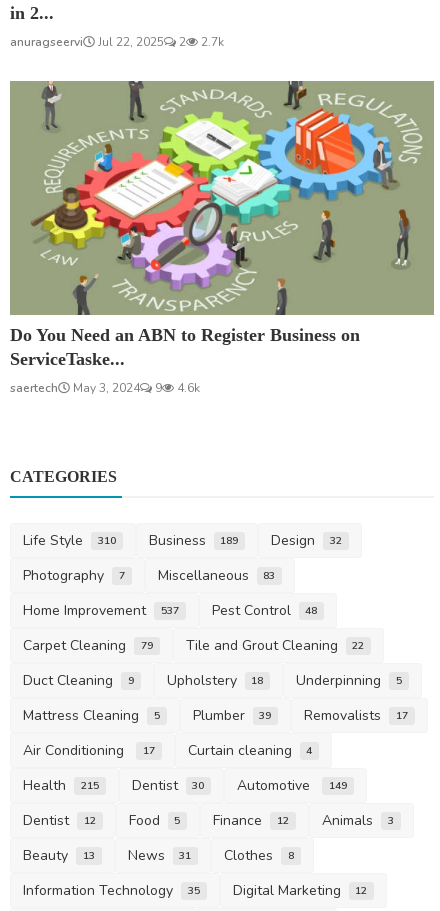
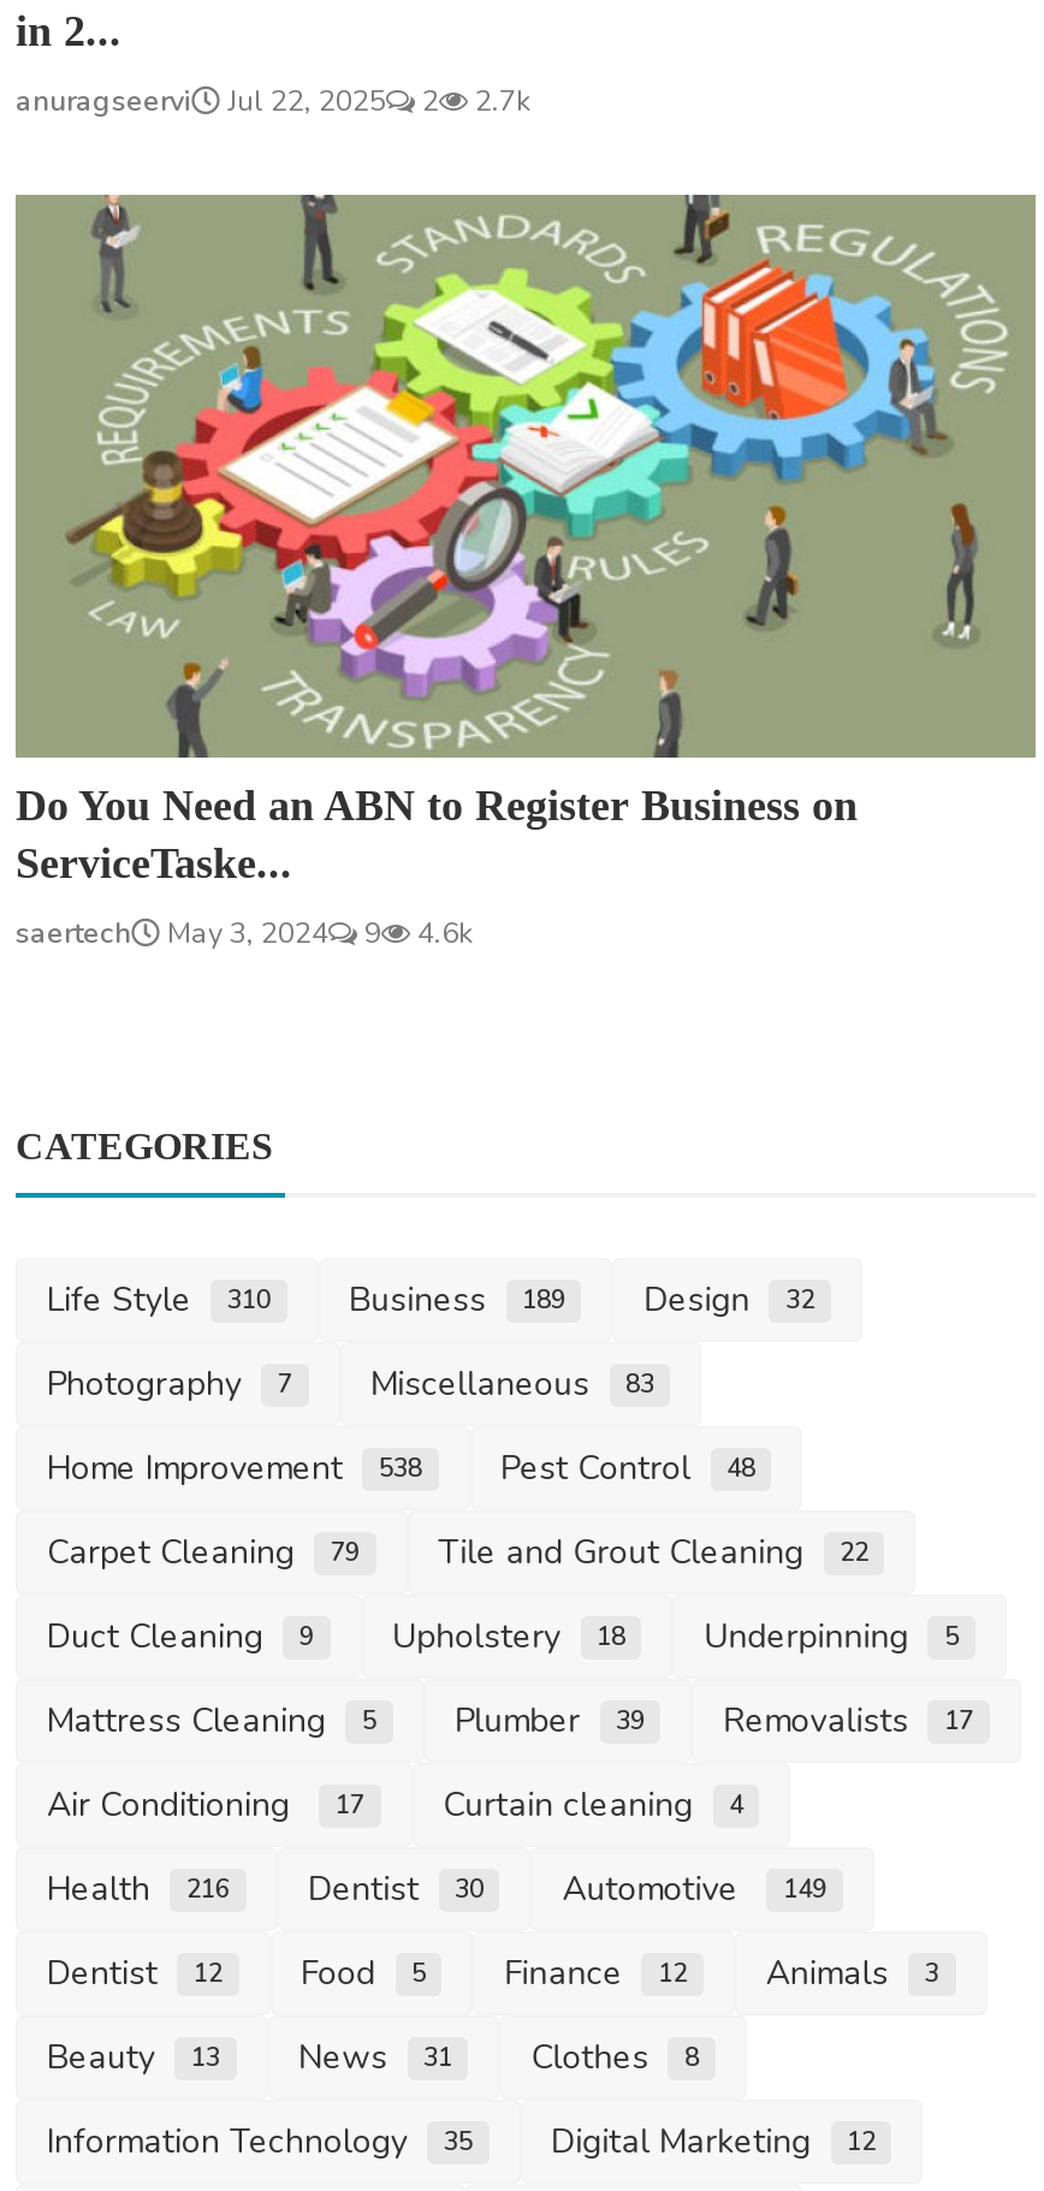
[23,601,179,620] Home Improvement 537 -> [47,1446,422,1492] Home Improvement 538
[23,776,347,795] Health 215 Dentist 30 Automotive 149 -> [47,1867,827,1913] Health 216 Dentist 30 Automotive 149

